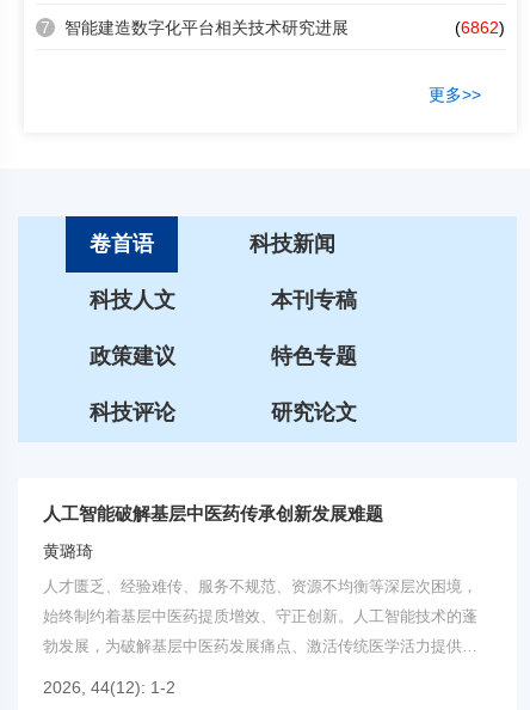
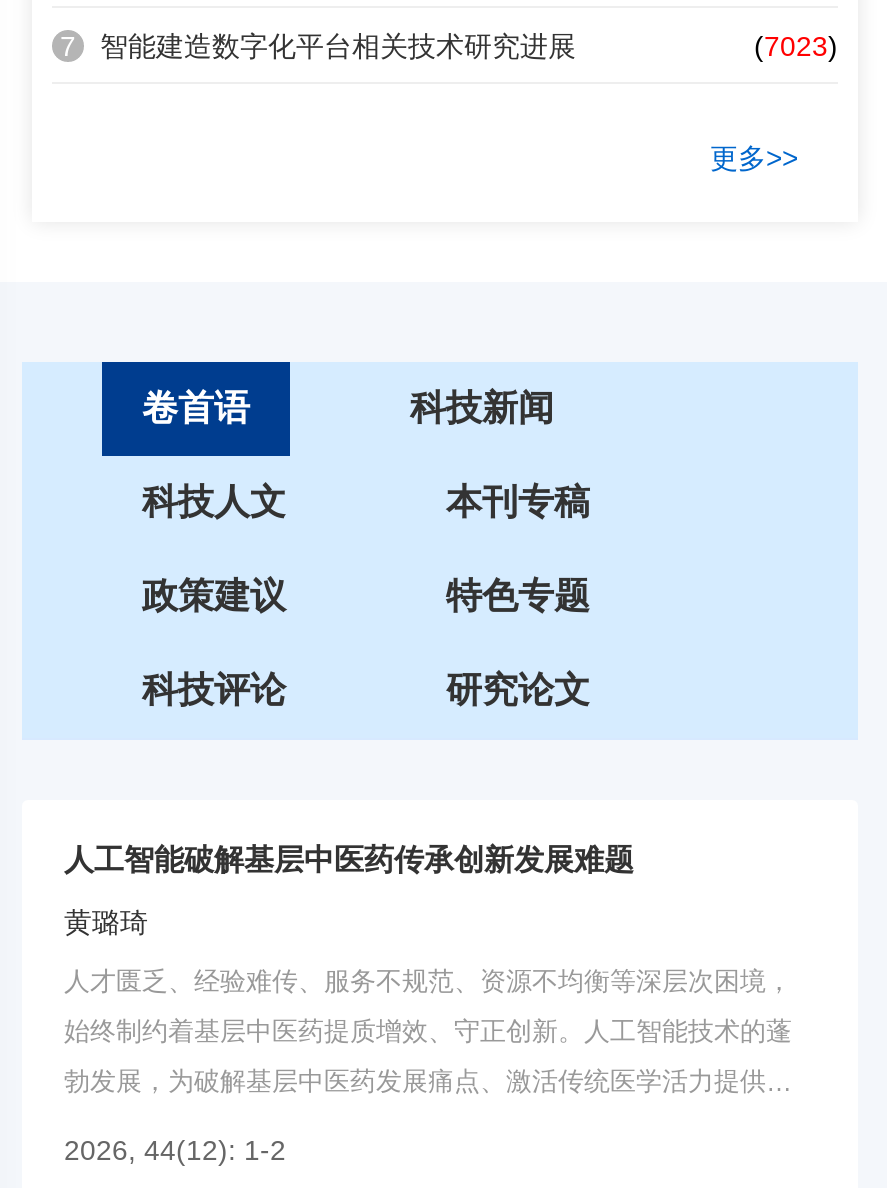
[455,19,505,38] (6862) -> [754,31,838,63] (7023)

